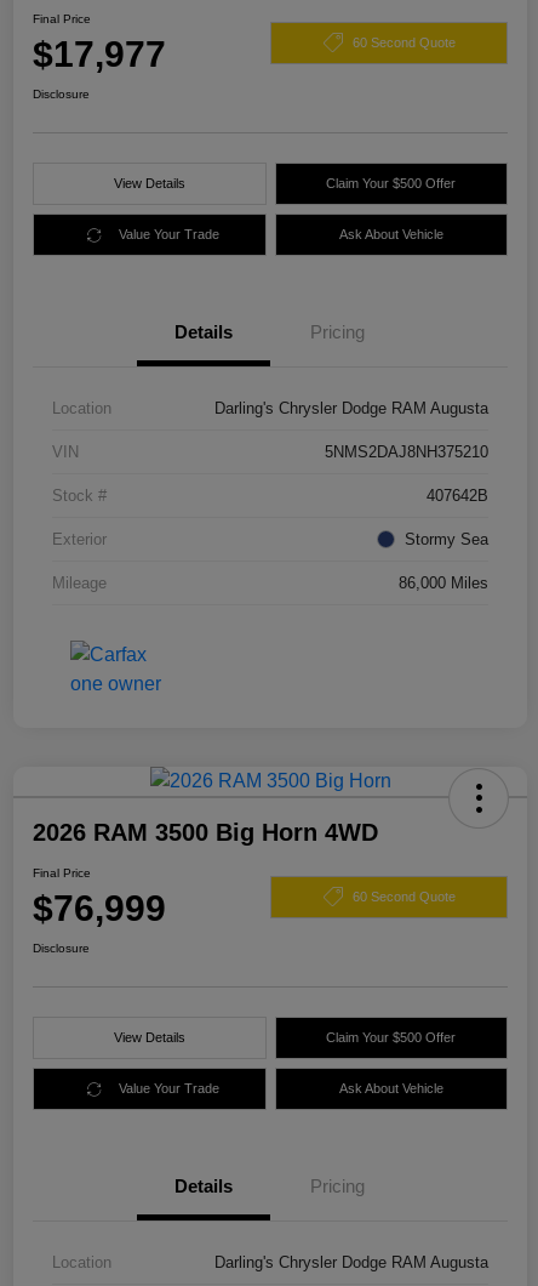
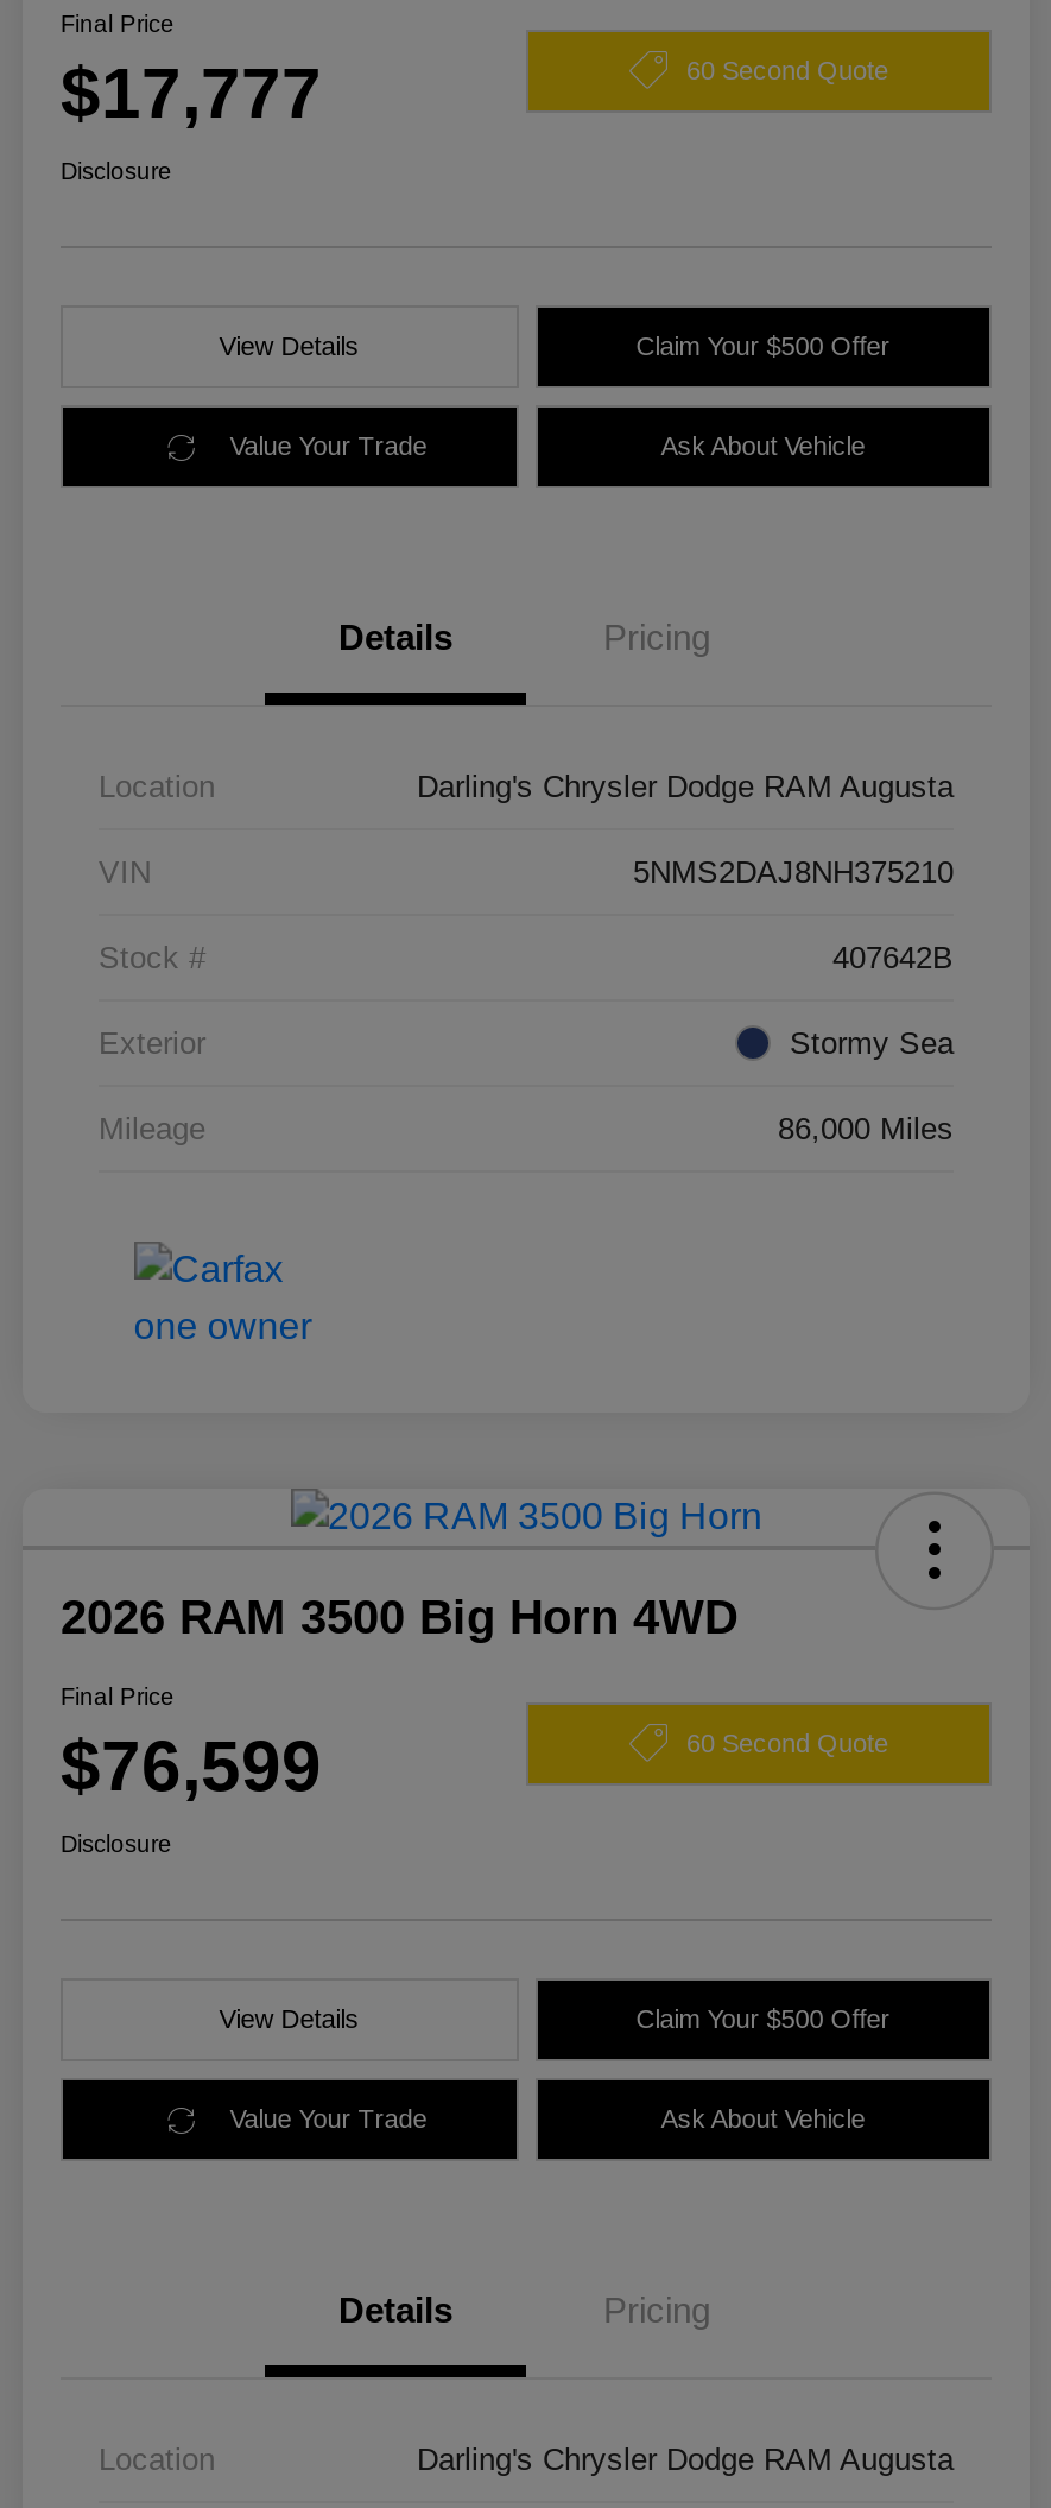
[33,34,166,74] $17,977 -> [61,53,322,132] $17,777
[33,888,166,928] $76,999 -> [61,1726,322,1805] $76,599

